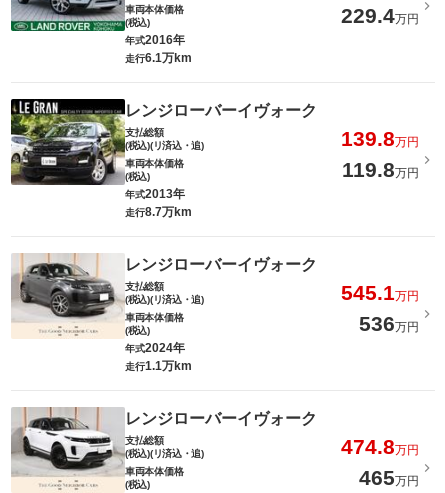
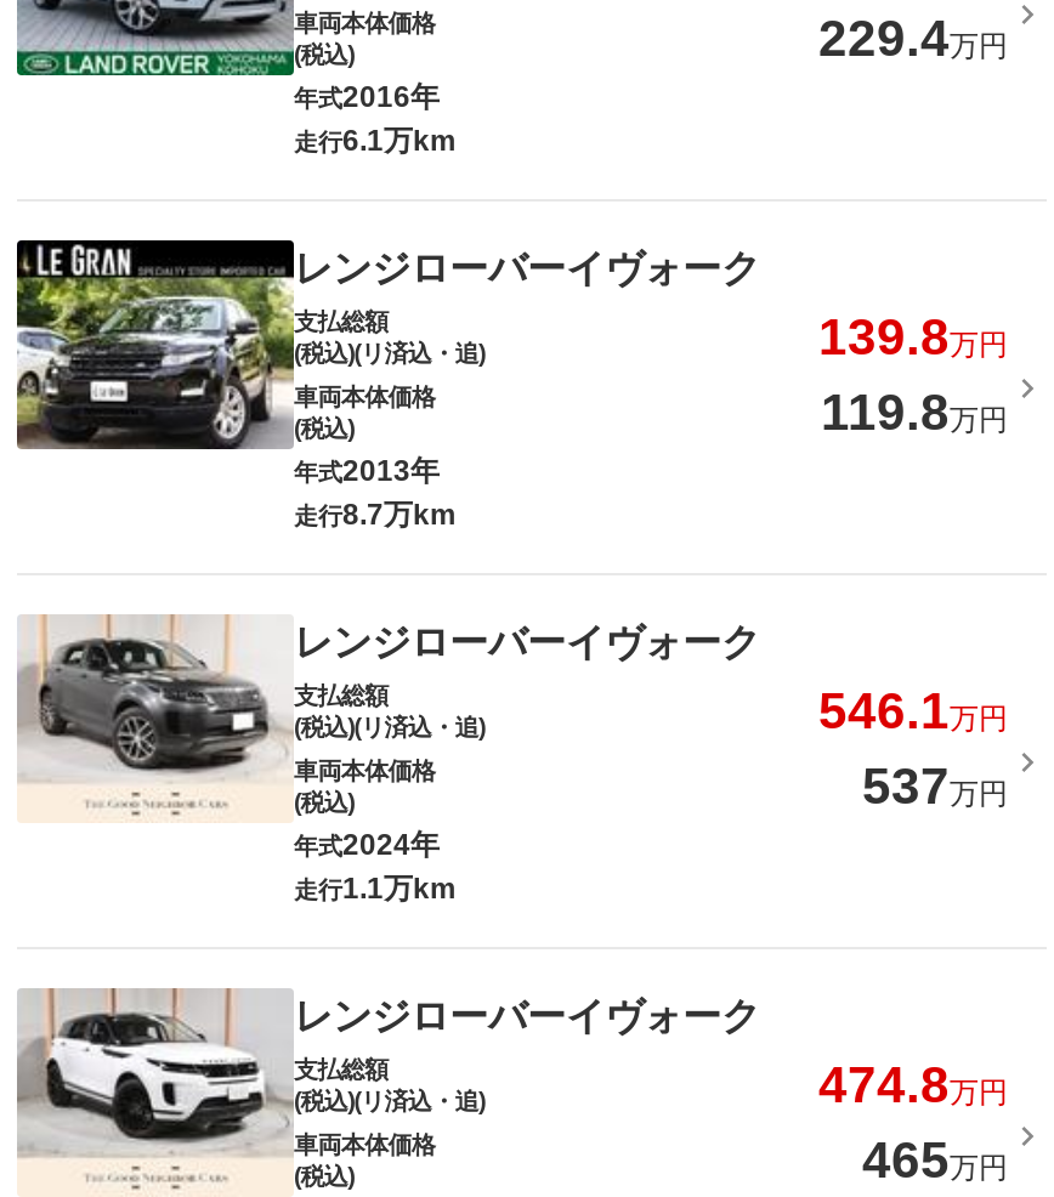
[341,281,419,304] 545.1万円 -> [818,682,1008,738] 546.1万円
[359,312,419,335] 536万円 -> [862,758,1008,813] 537万円

